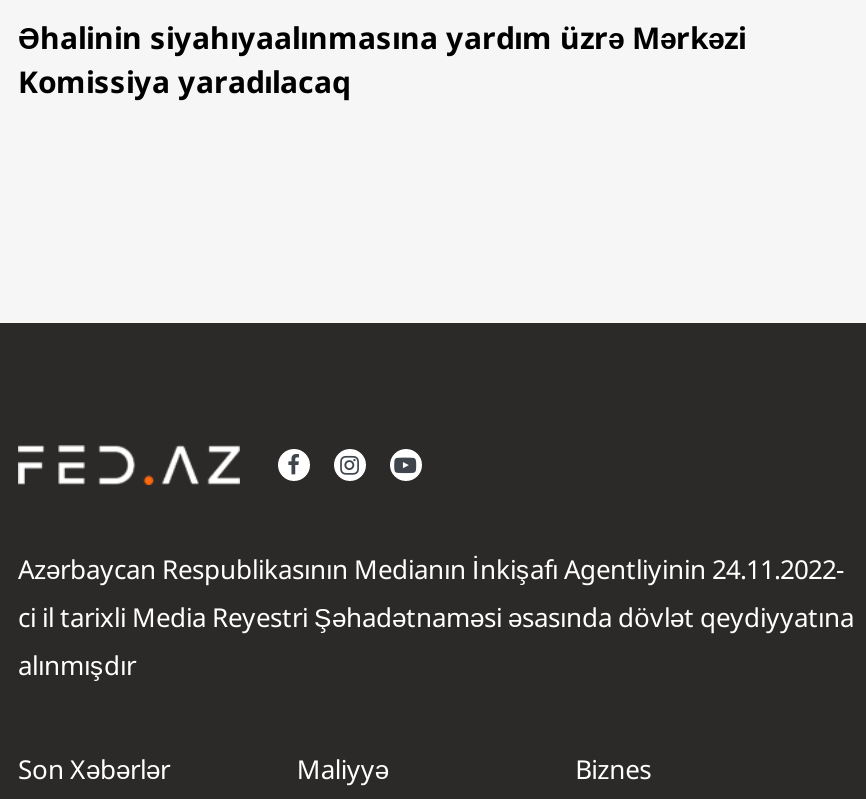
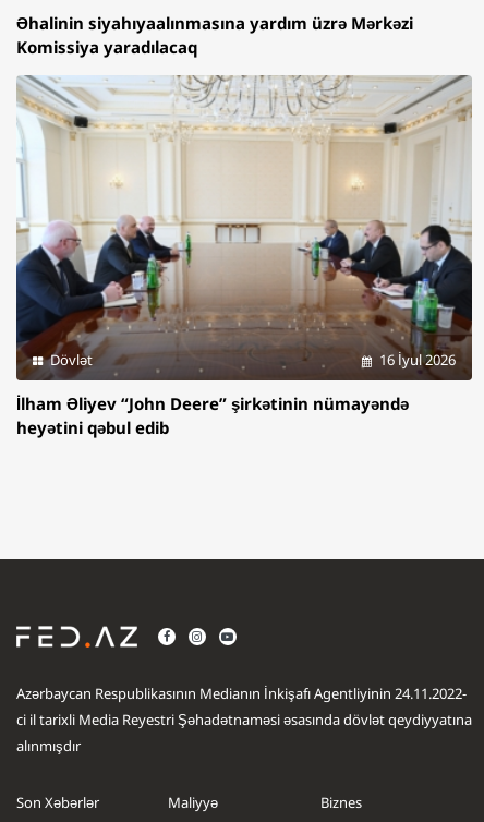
none -> [15,74,473,438] [image] | Dövlət | 16 İyul 2026 | İlham Əliyev “John Deere” şirkətinin nümayəndə | heyətini qəbul edib

